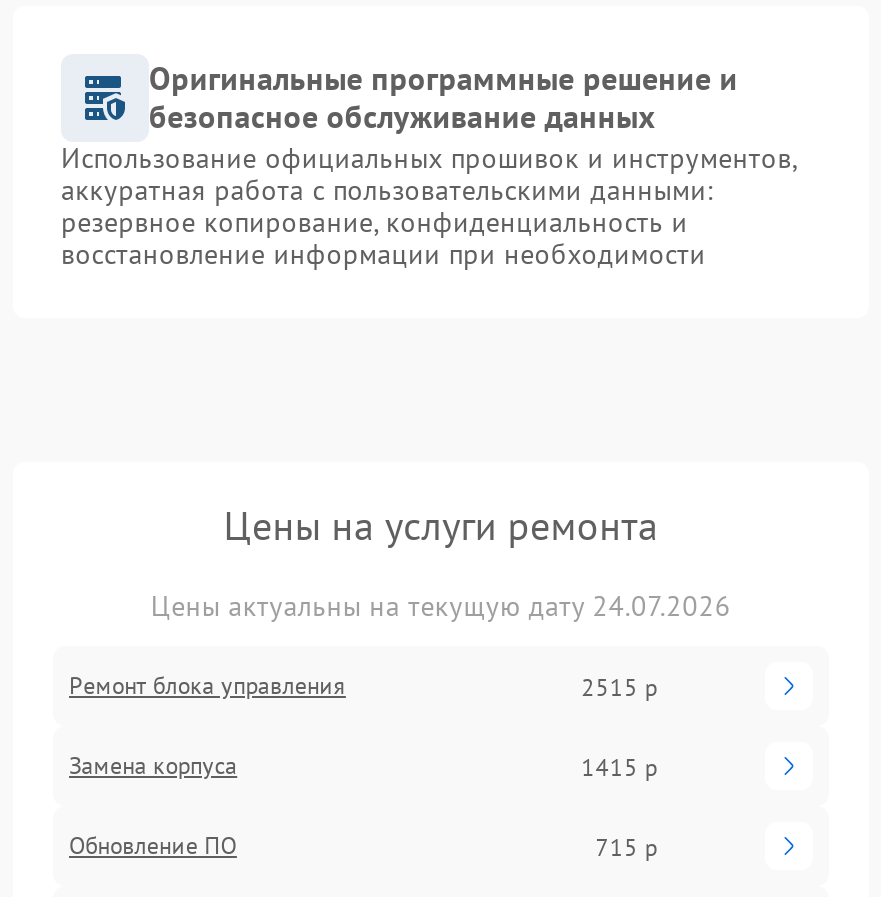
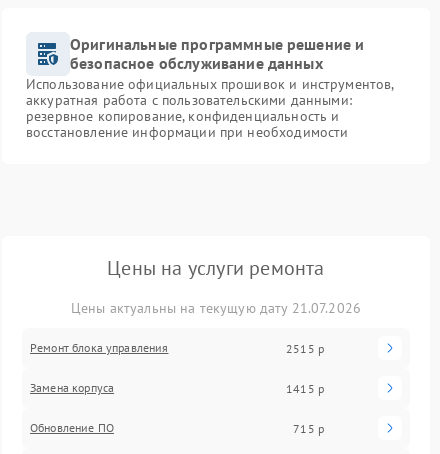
[151,588,731,624] Цены актуальны на текущую дату 24.07.2026 -> [71,299,361,317] Цены актуальны на текущую дату 21.07.2026

